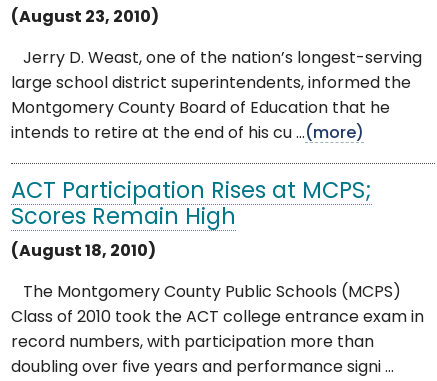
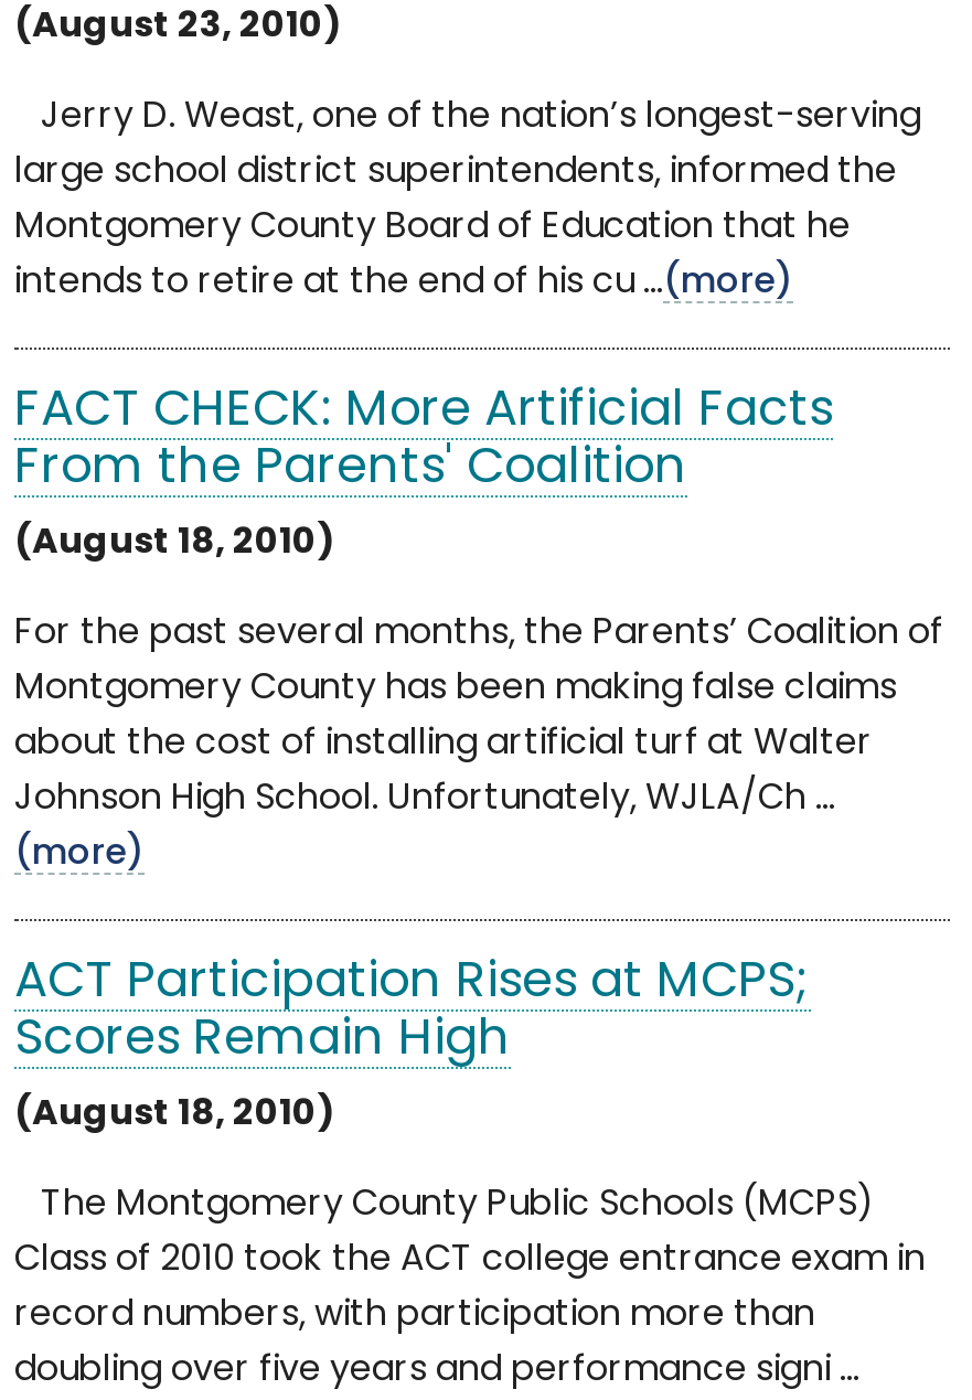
none -> [14,387,943,872] FACT CHECK: More Artificial Facts | From the Parents' Coalition | (August 18, 2010) | For the past several months, the Parents’ Coalition of | Montgomery County has been making false claims | about the cost of installing artificial turf at Walter | Johnson High School. Unfortunately, WJLA/Ch ... | (more)

